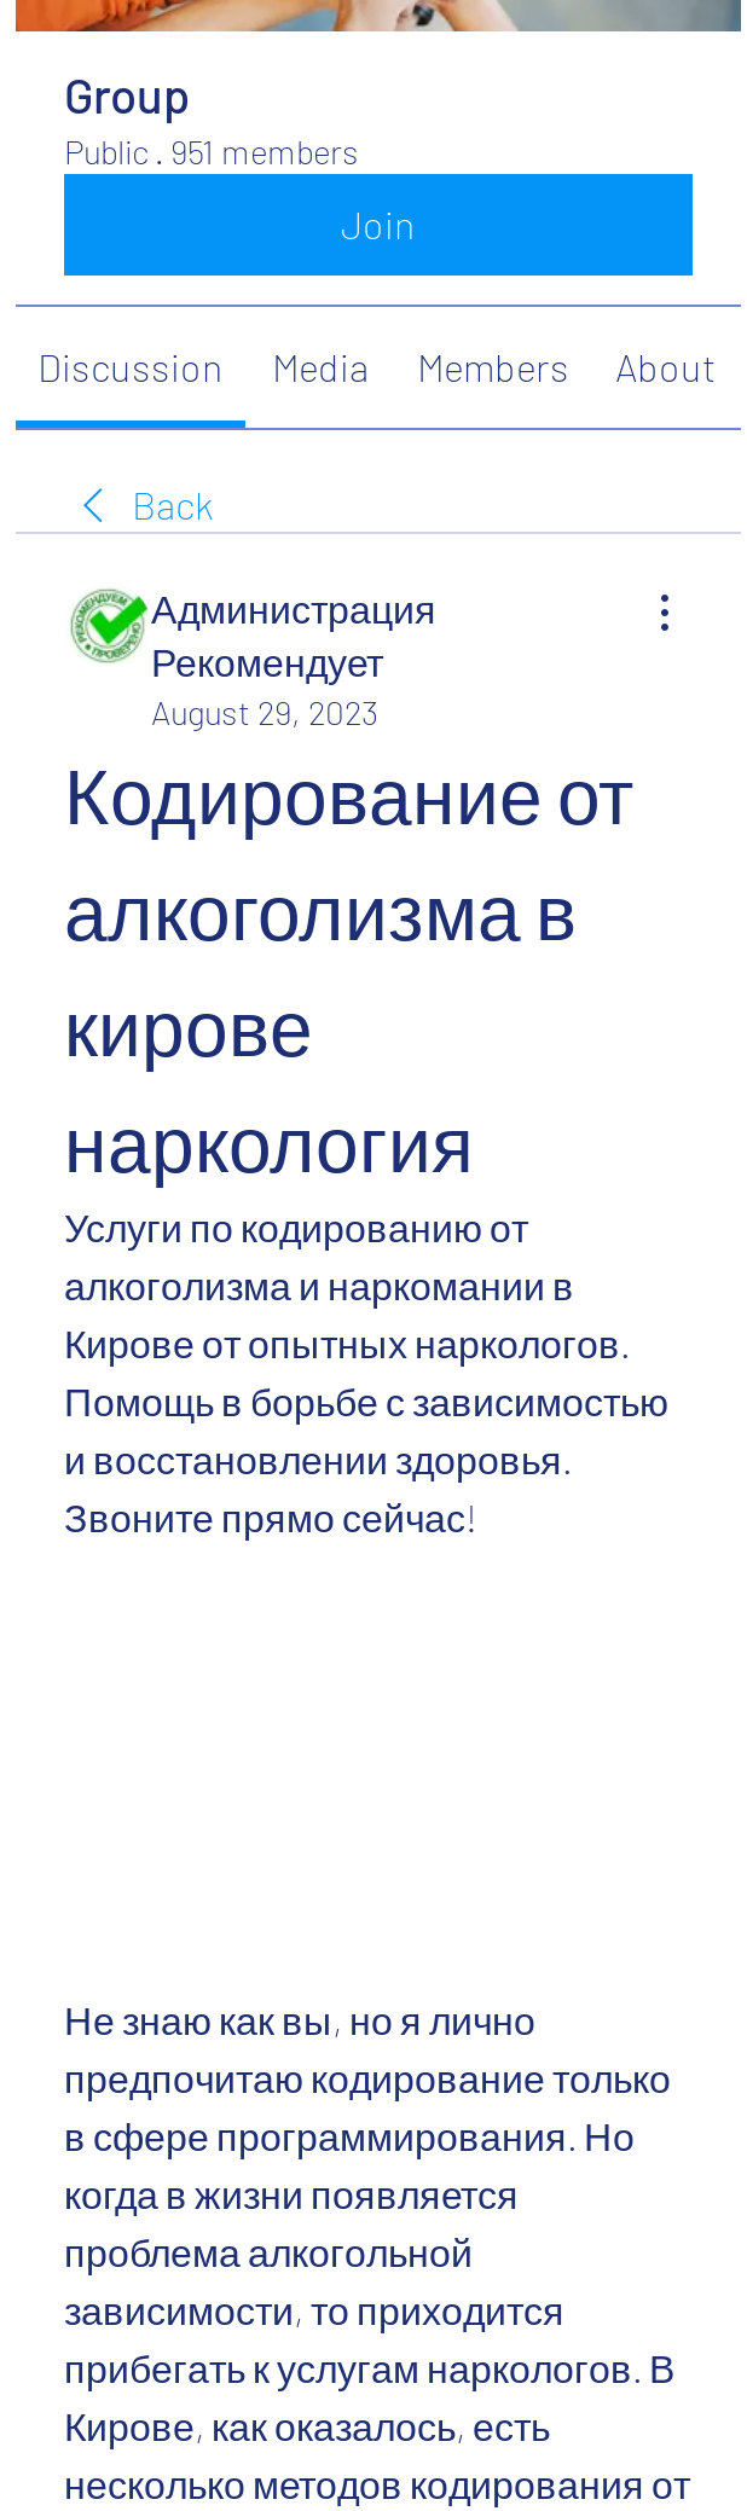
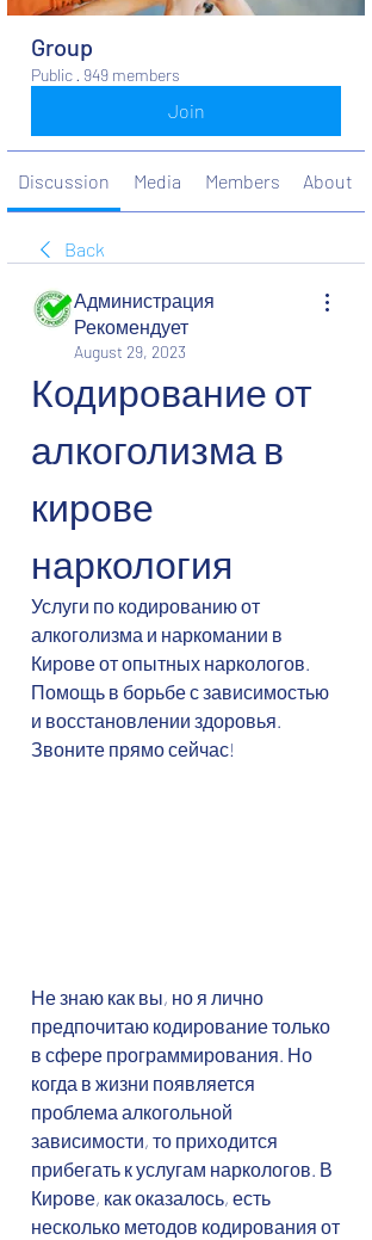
[64,131,359,172] Public 951 members -> [31,64,180,85] Public 949 members

